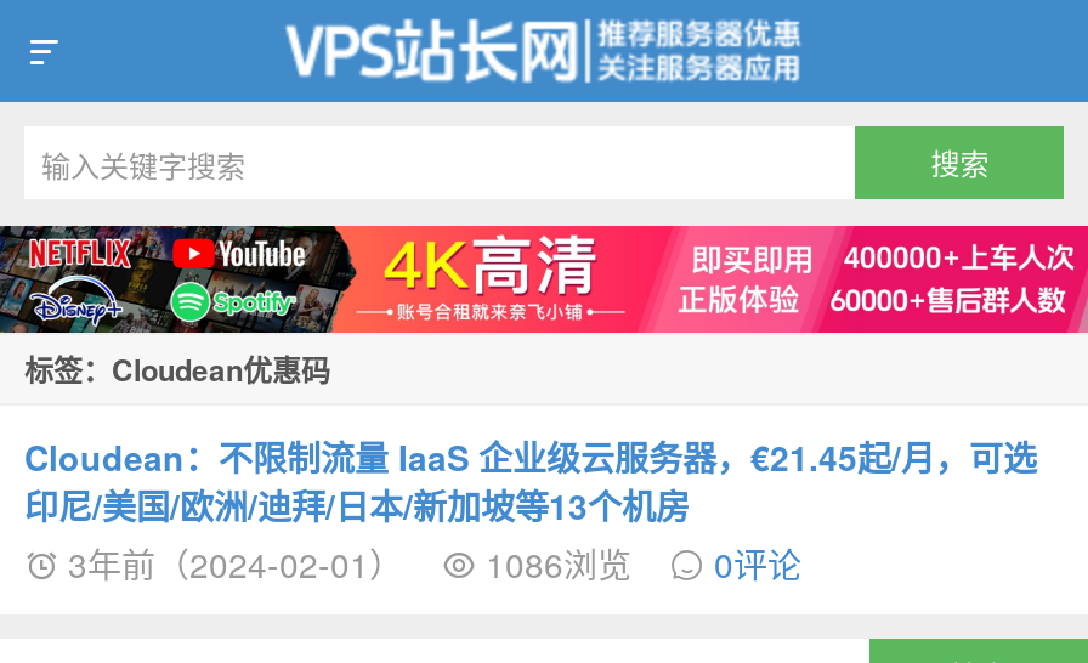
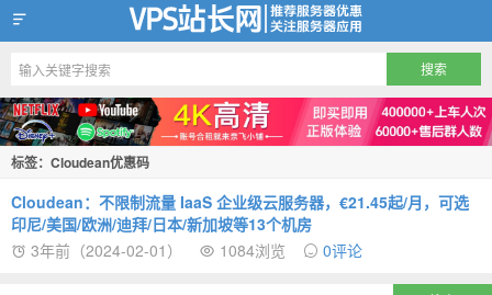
[58,540,801,588] 3年前（2024-02-01） 1086浏览 0评论 -> [26,239,362,261] 3年前（2024-02-01） 1084浏览 0评论

